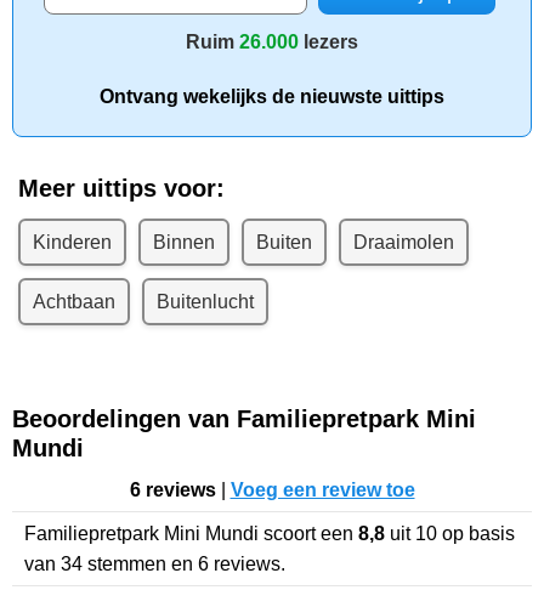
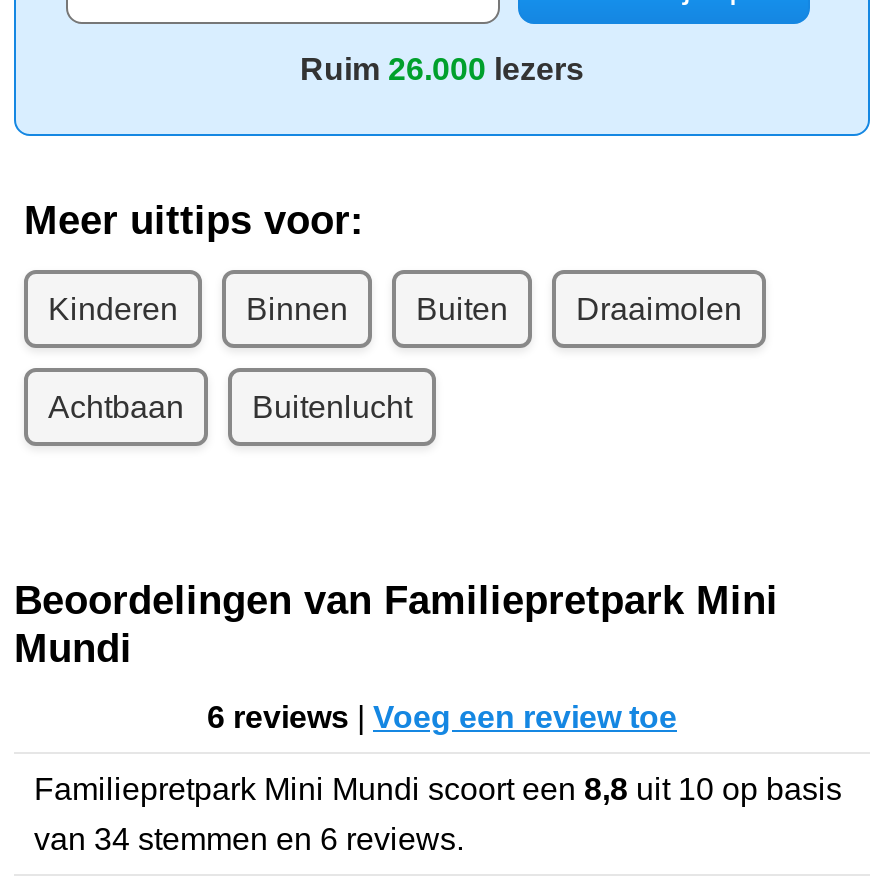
[100,86,444,107] Ontvang wekelijks de nieuwste uittips -> none

